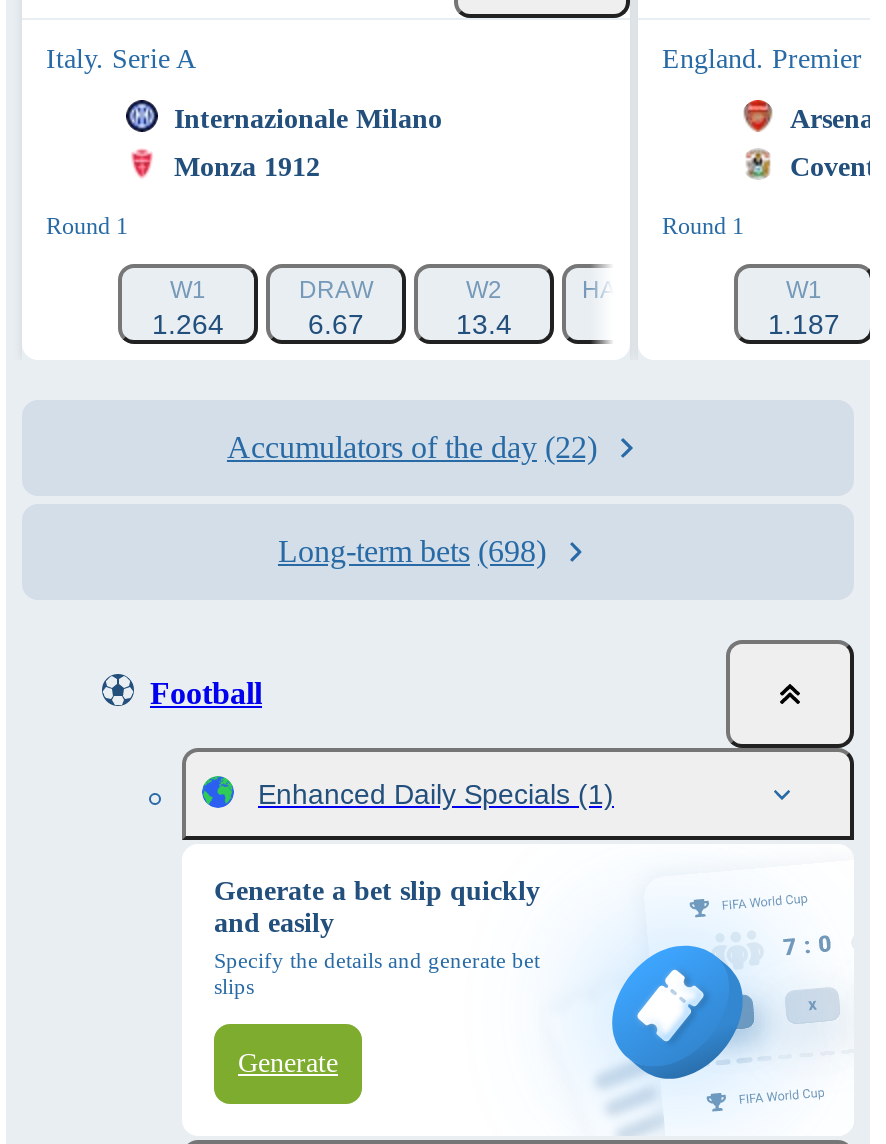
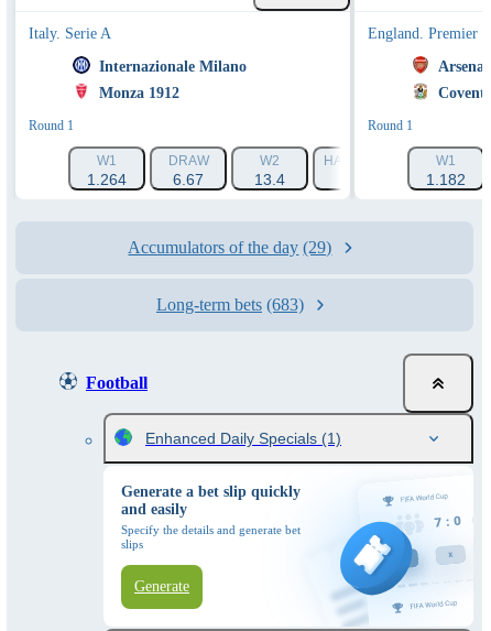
[768,308,840,340] 1.187 -> [426,171,466,188] 1.182
[227,430,597,464] Accumulators of the day (22) -> [128,238,332,257] Accumulators of the day (29)
[278,534,546,568] Long-term bets (698) -> [156,295,304,314] Long-term bets (683)

